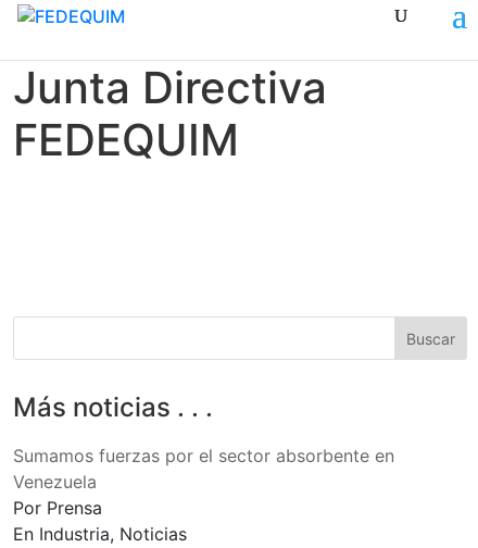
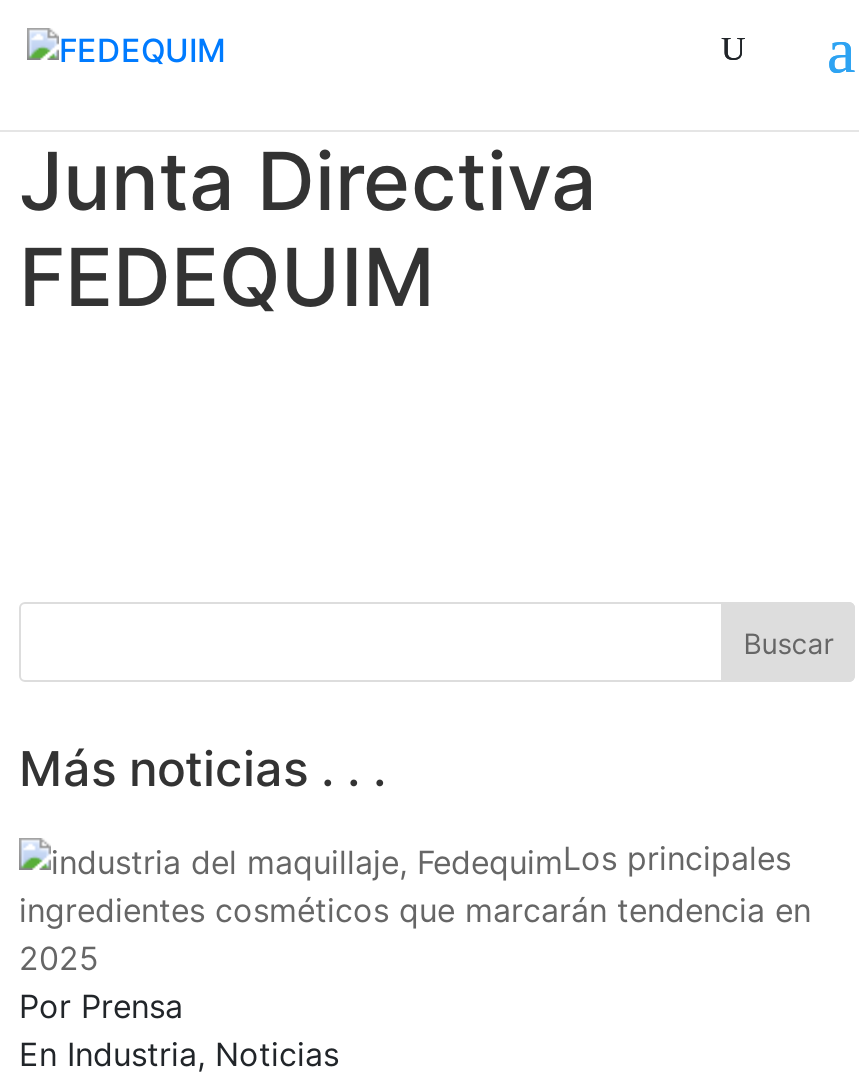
[13,445,394,493] Sumamos fuerzas por el sector absorbente en | Venezuela -> [19,838,811,977] Los principales | ingredientes cosméticos que marcarán tendencia en | 2025

